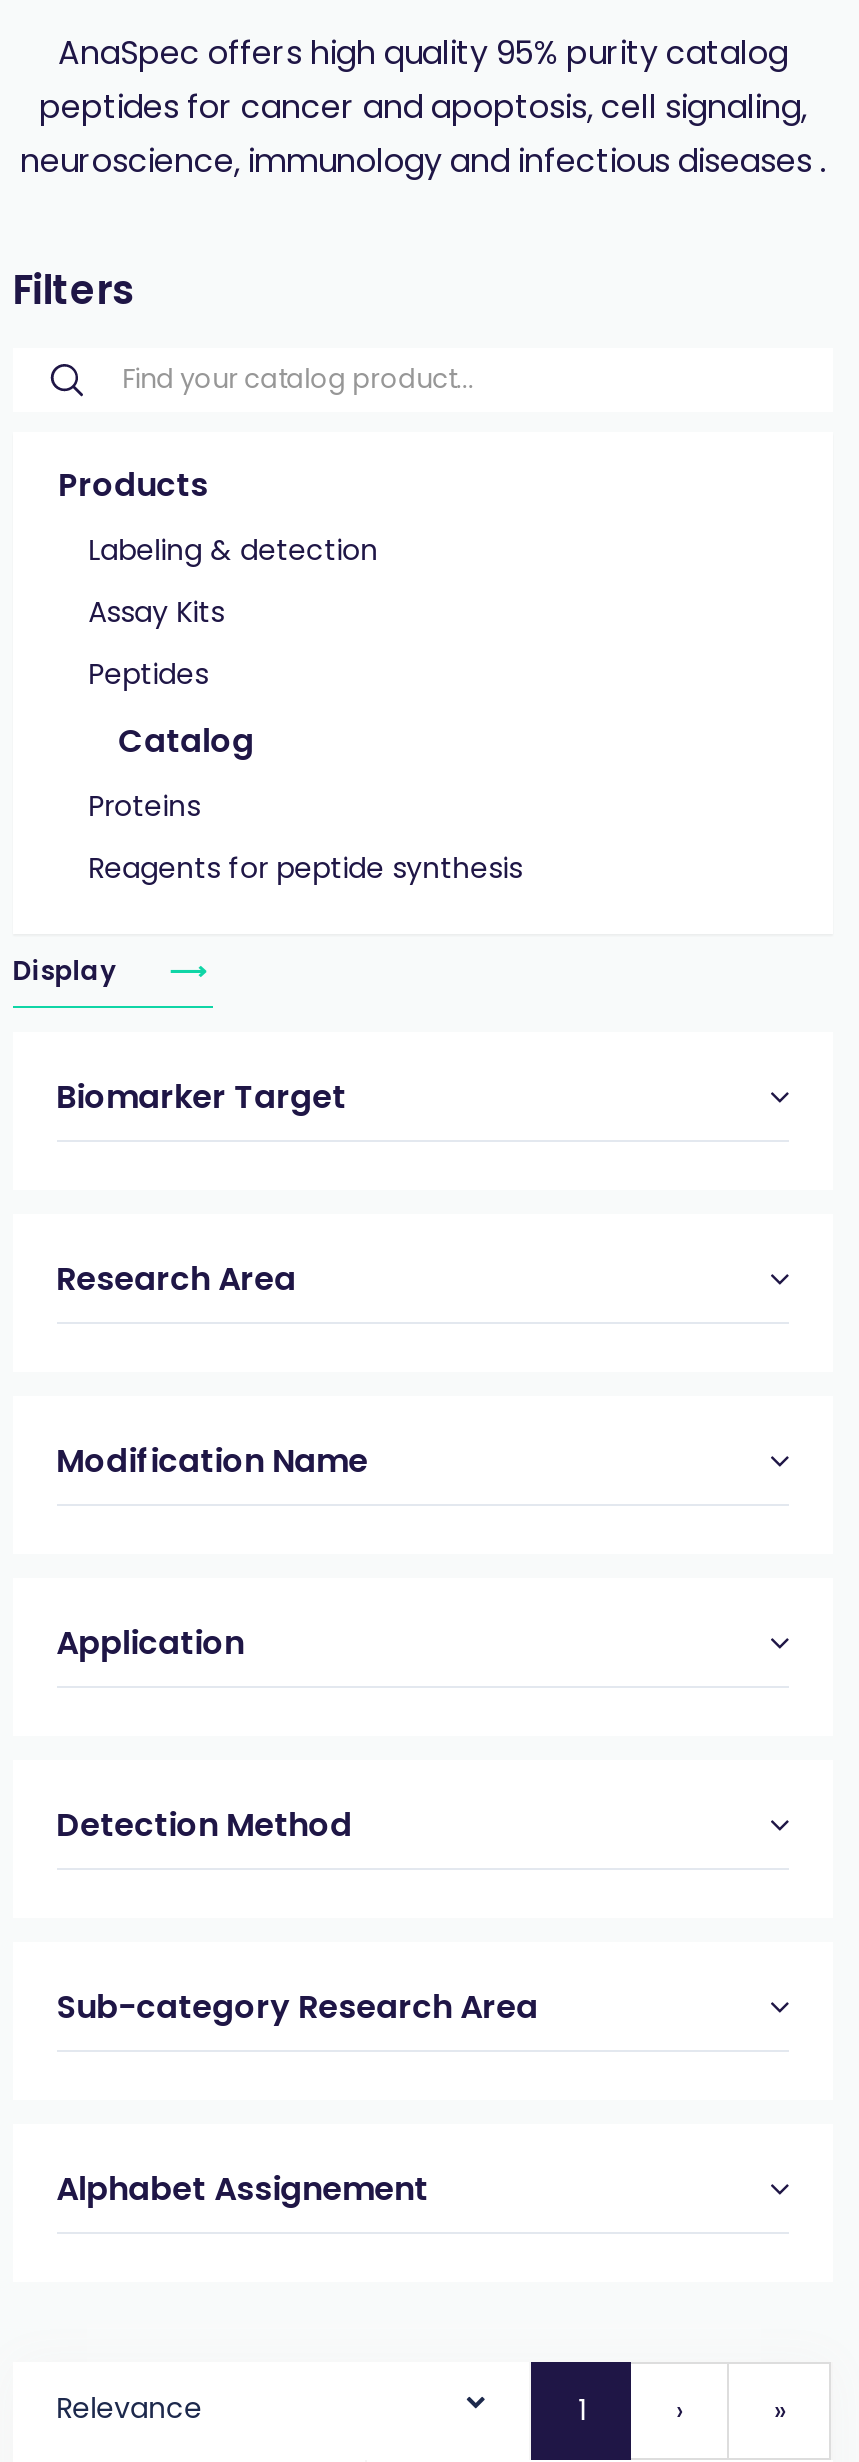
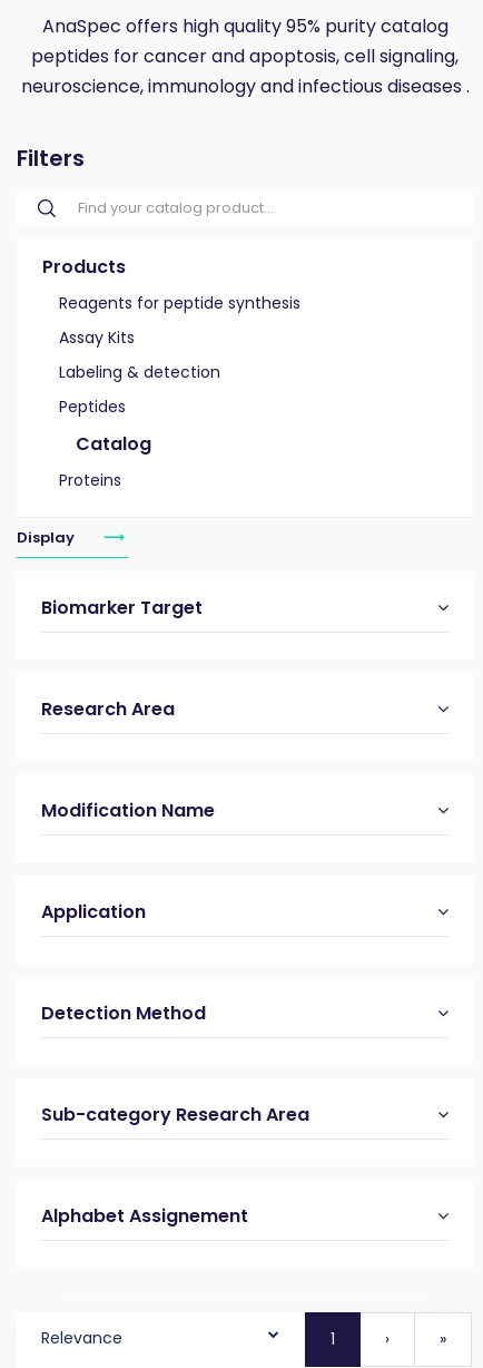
moved [88,530,378,570] -> [59,361,220,383]: Labeling & detection
moved [88,654,254,826] -> [59,395,151,491]: Peptides | Catalog | Proteins
moved [88,848,522,888] -> [59,292,300,314]: Reagents for peptide synthesis

